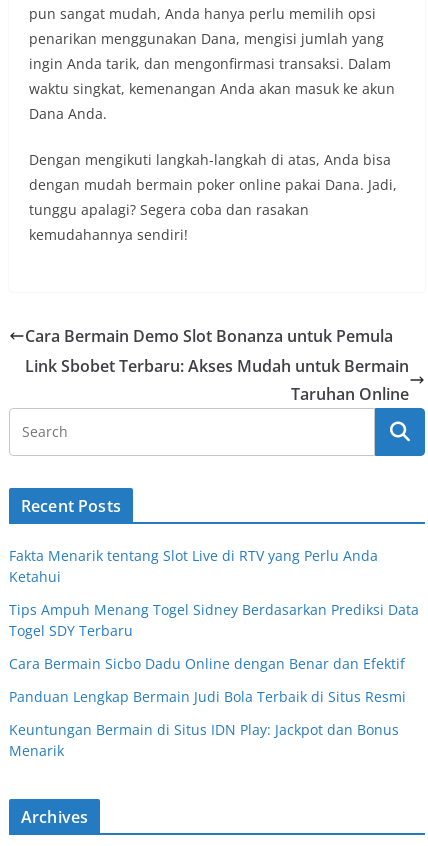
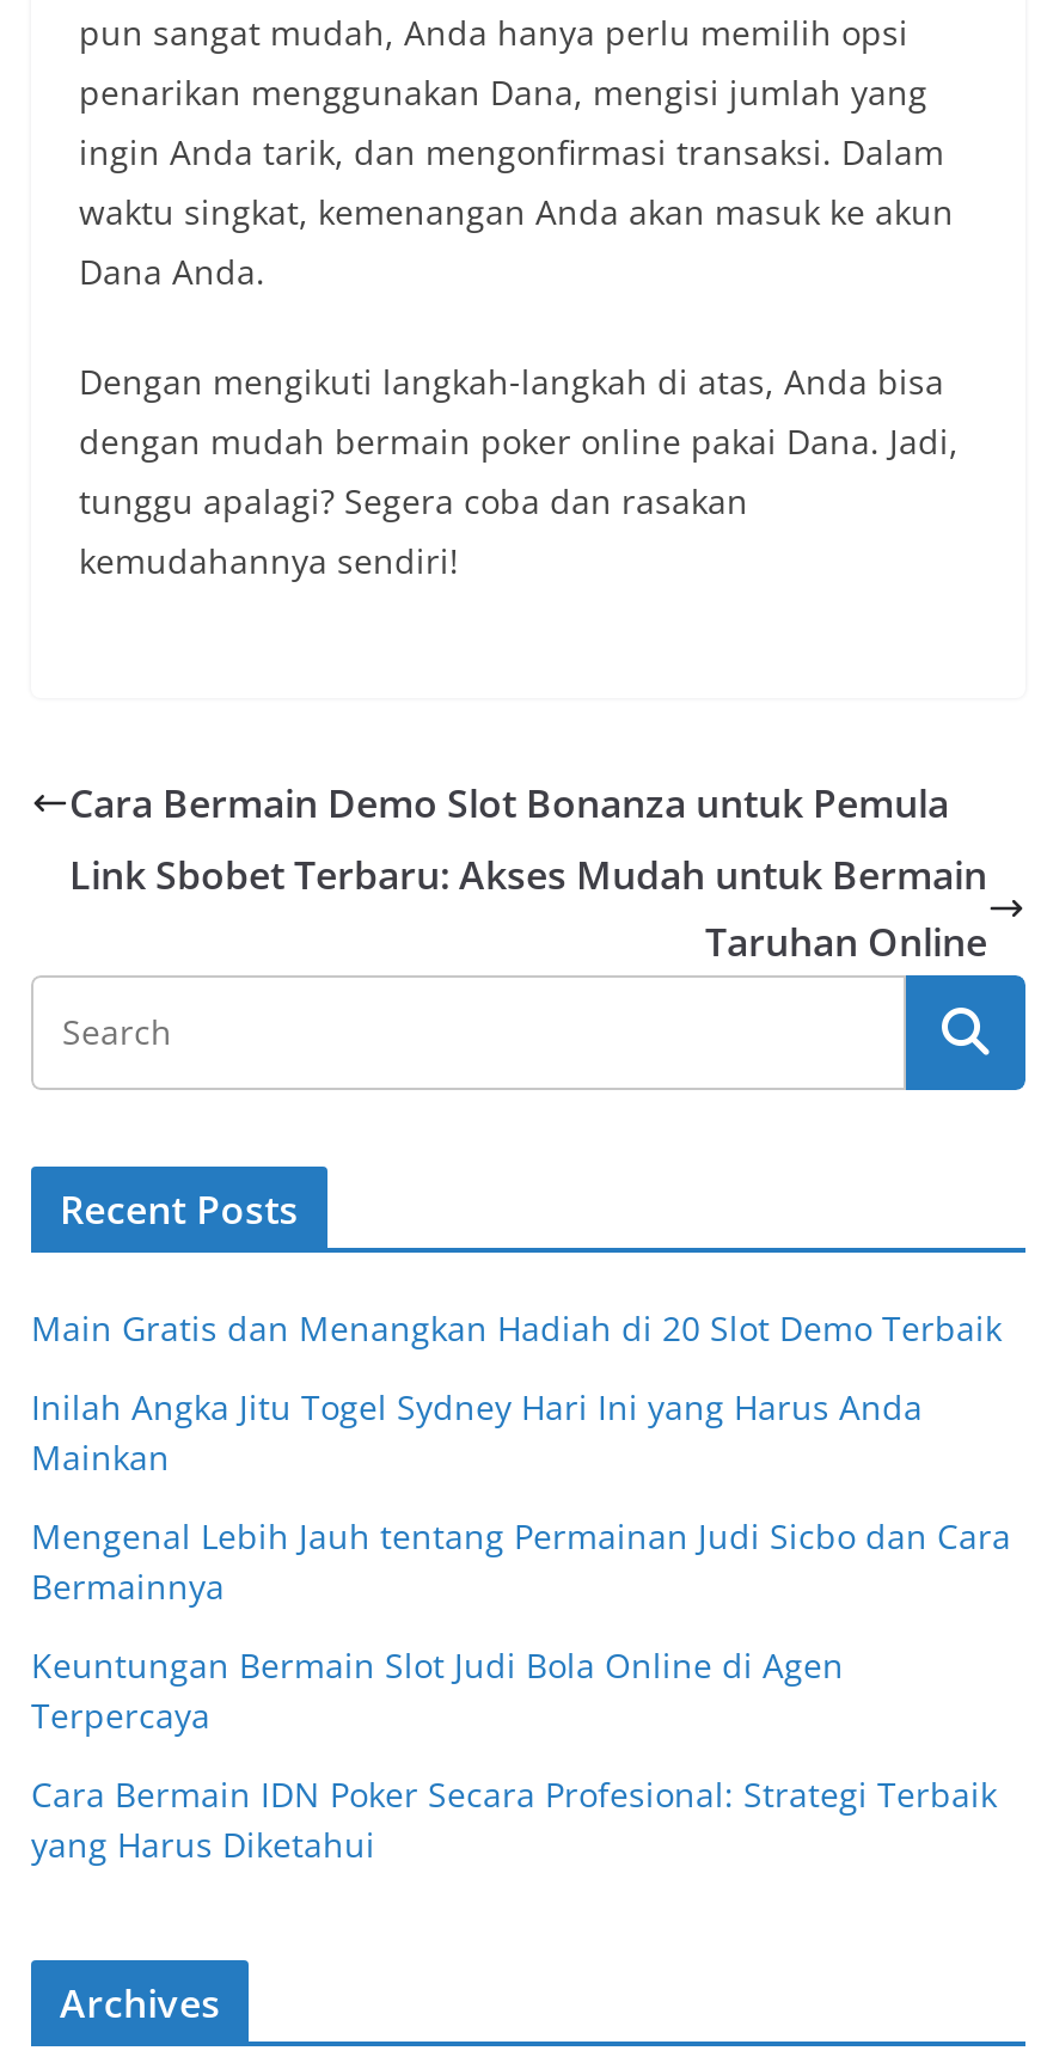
[9,546,378,586] Fakta Menarik tentang Slot Live di RTV yang Perlu Anda | Ketahui -> [31,1305,1002,1351] Main Gratis dan Menangkan Hadiah di 20 Slot Demo Terbaik
[9,600,419,640] Tips Ampuh Menang Togel Sidney Berdasarkan Prediksi Data | Togel SDY Terbaru -> [31,1384,923,1480] Inilah Angka Jitu Togel Sydney Hari Ini yang Harus Anda | Mainkan
[9,654,405,673] Cara Bermain Sicbo Dadu Online dengan Benar dan Efektif -> [31,1513,1011,1609] Mengenal Lebih Jauh tentang Permainan Judi Sicbo dan Cara | Bermainnya
[9,687,406,706] Panduan Lengkap Bermain Judi Bola Terbaik di Situs Resmi -> [31,1642,844,1738] Keuntungan Bermain Slot Judi Bola Online di Agen | Terpercaya
[9,720,399,760] Keuntungan Bermain di Situs IDN Play: Jackpot dan Bonus | Menarik -> [31,1771,997,1867] Cara Bermain IDN Poker Secara Profesional: Strategi Terbaik | yang Harus Diketahui

